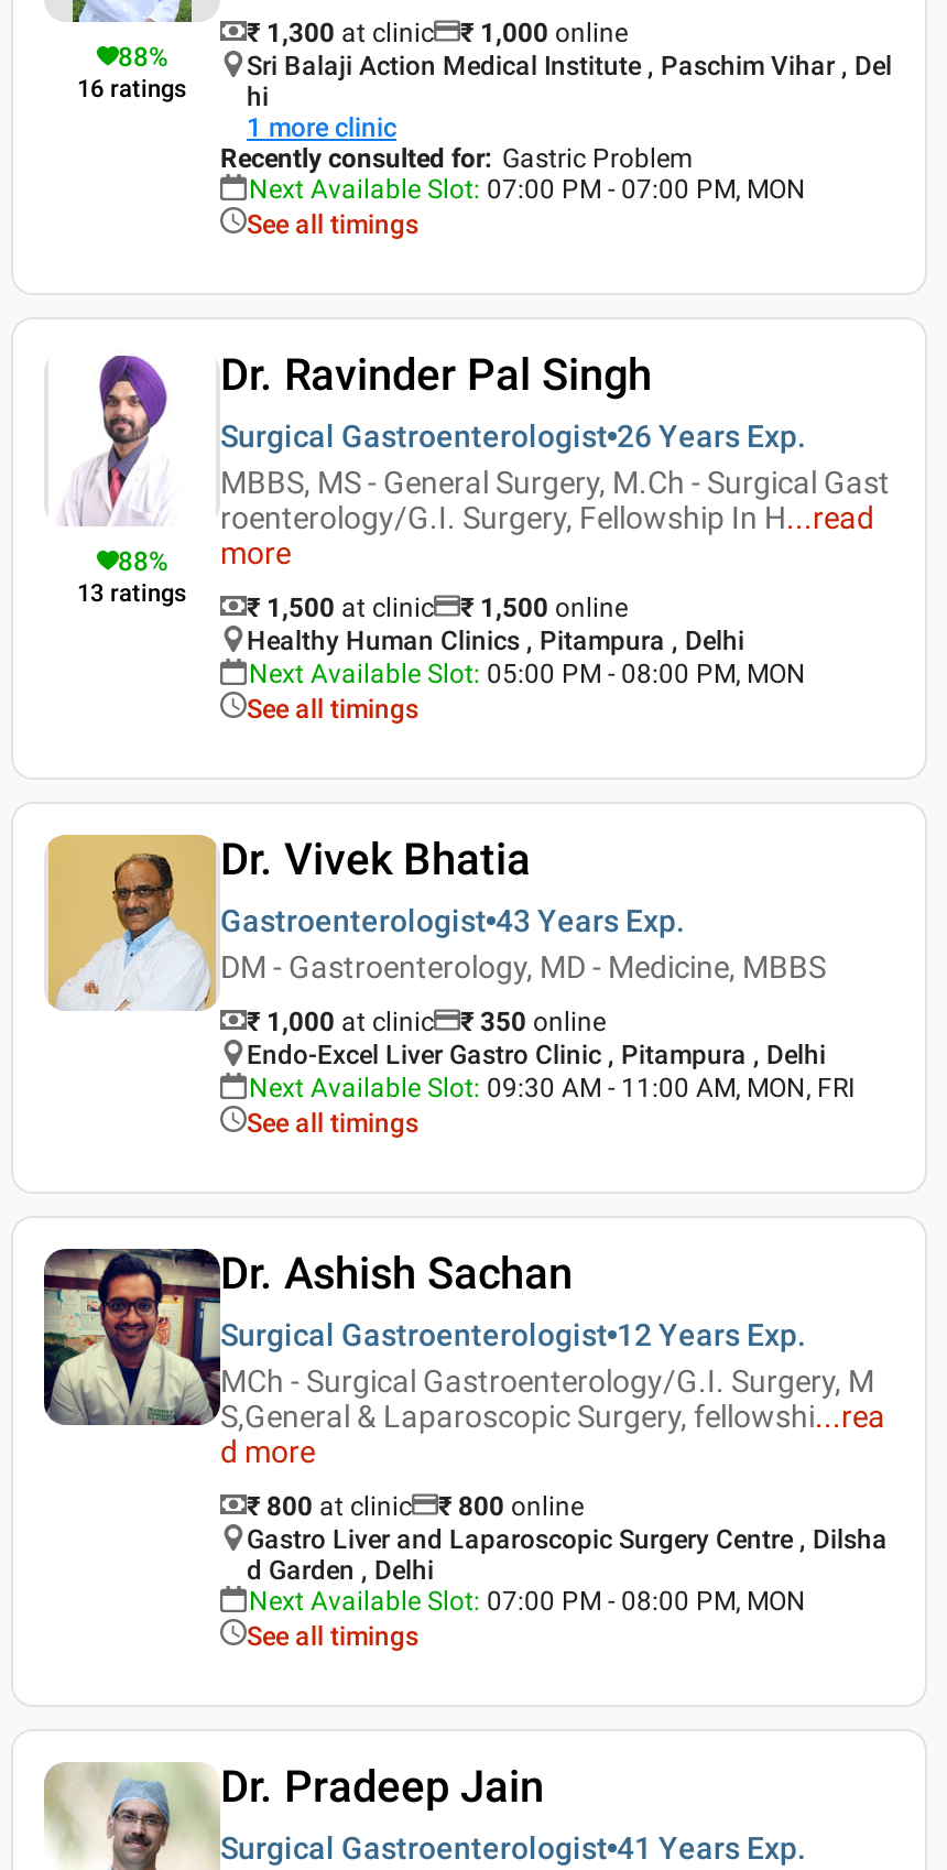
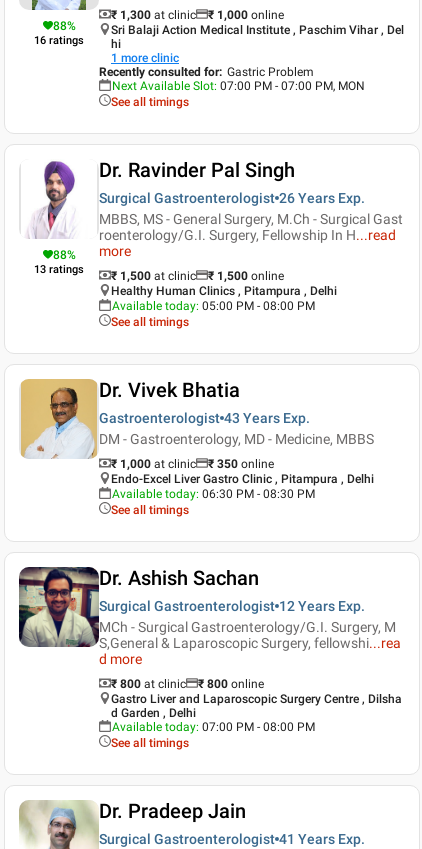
[249,657,806,688] Next Available Slot: 05:00 PM - 08:00 PM, MON -> [112,298,315,312] Available today: 05:00 PM - 08:00 PM
[249,1072,855,1102] Next Available Slot: 09:30 AM - 11:00 AM, MON, FRI -> [112,486,315,500] Available today: 06:30 PM - 08:30 PM
[249,1585,806,1616] Next Available Slot: 07:00 PM - 08:00 PM, MON -> [112,719,315,733] Available today: 07:00 PM - 08:00 PM

